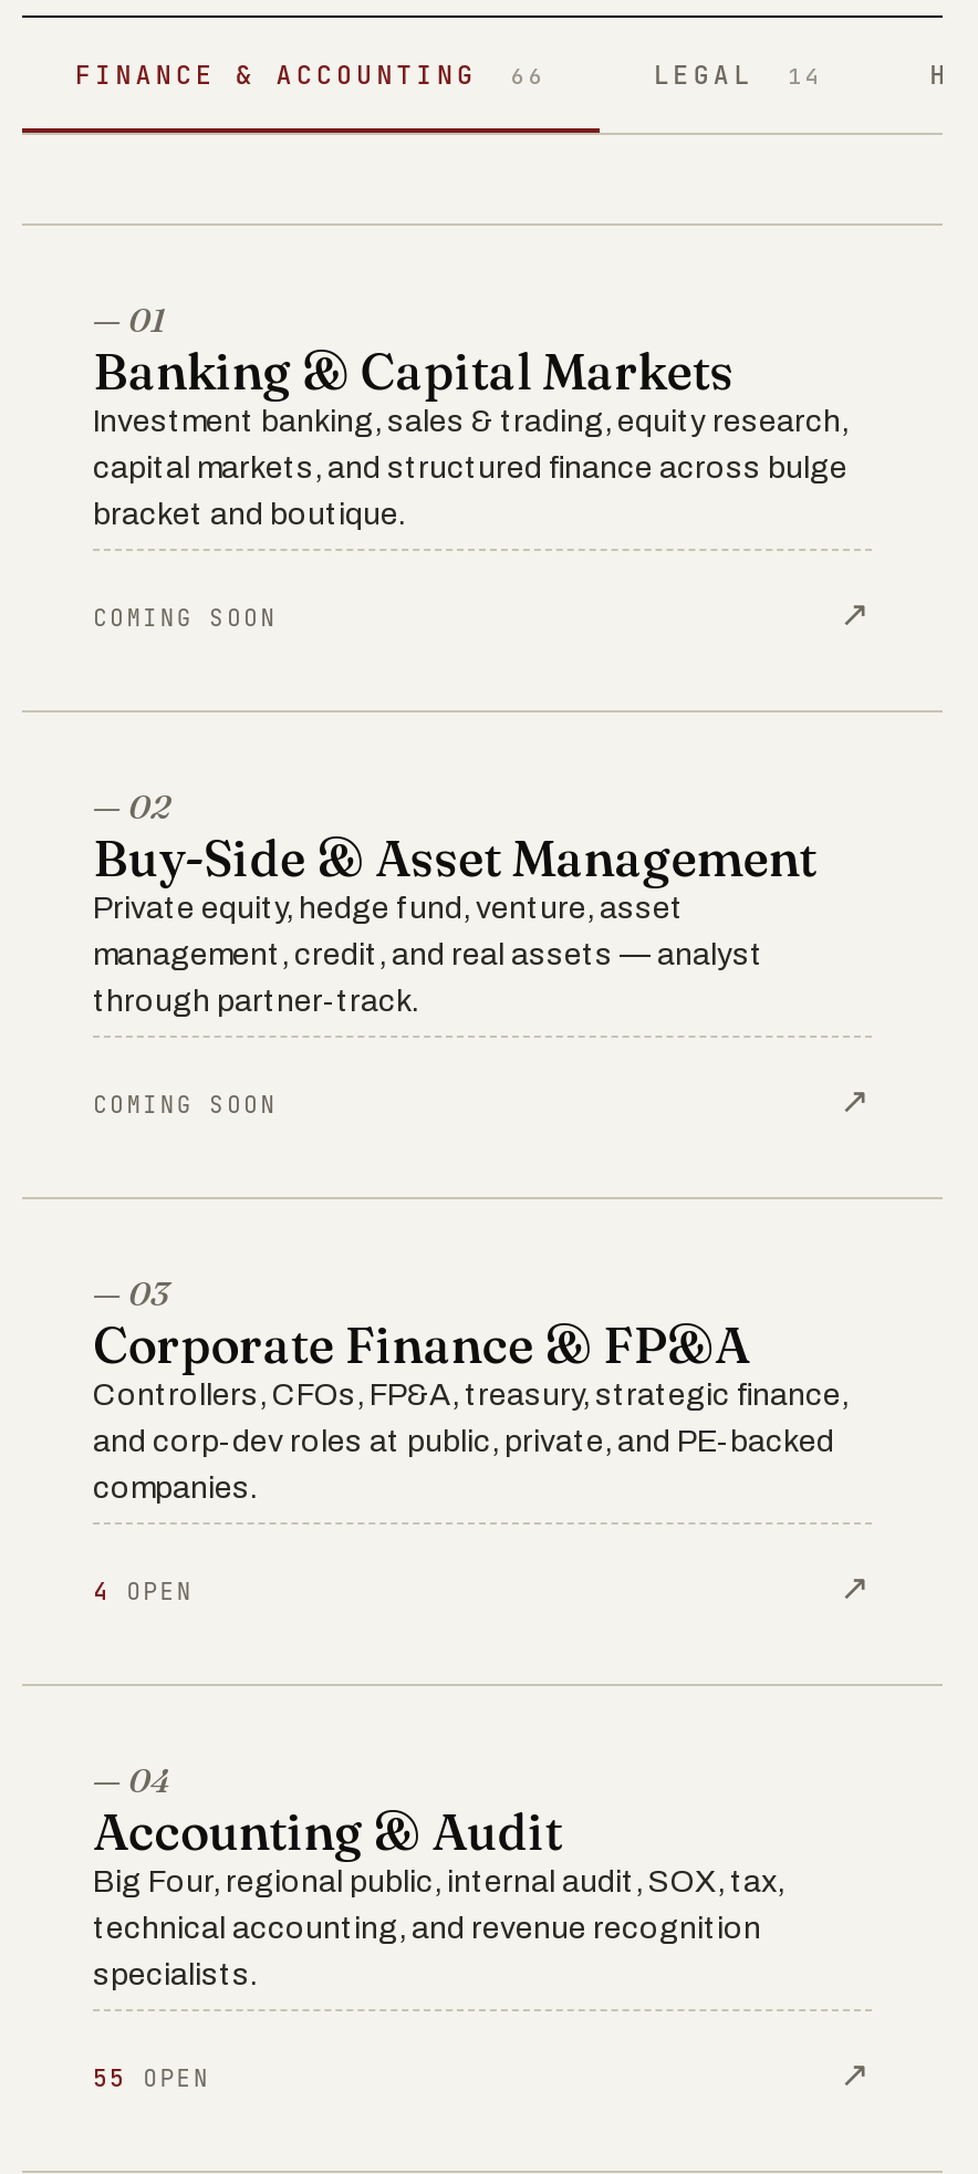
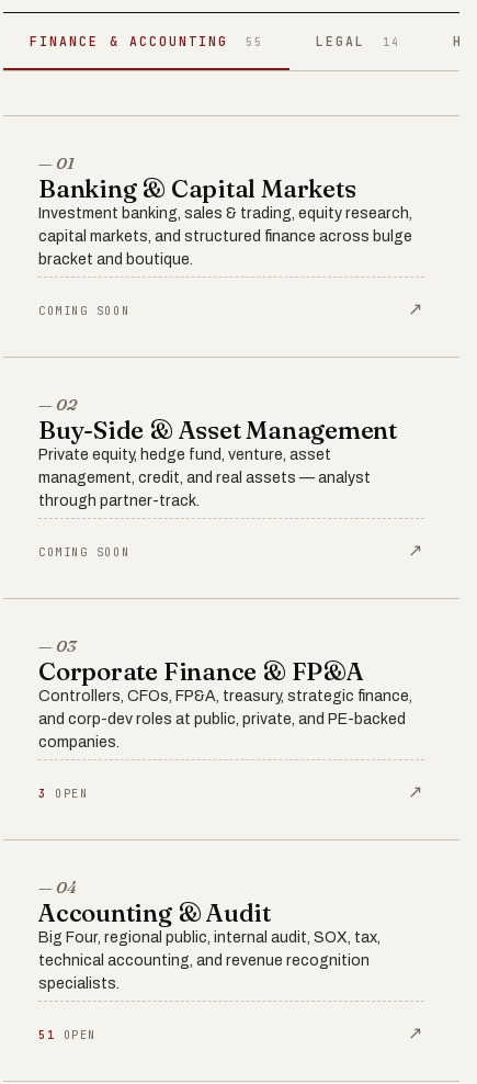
[75,56,547,90] FINANCE & ACCOUNTING 66 -> [30,32,263,49] FINANCE & ACCOUNTING 55
[93,1576,193,1607] 4 OPEN -> [38,786,88,801] 3 OPEN
[93,2062,210,2093] 55 OPEN -> [38,1027,96,1042] 51 OPEN

